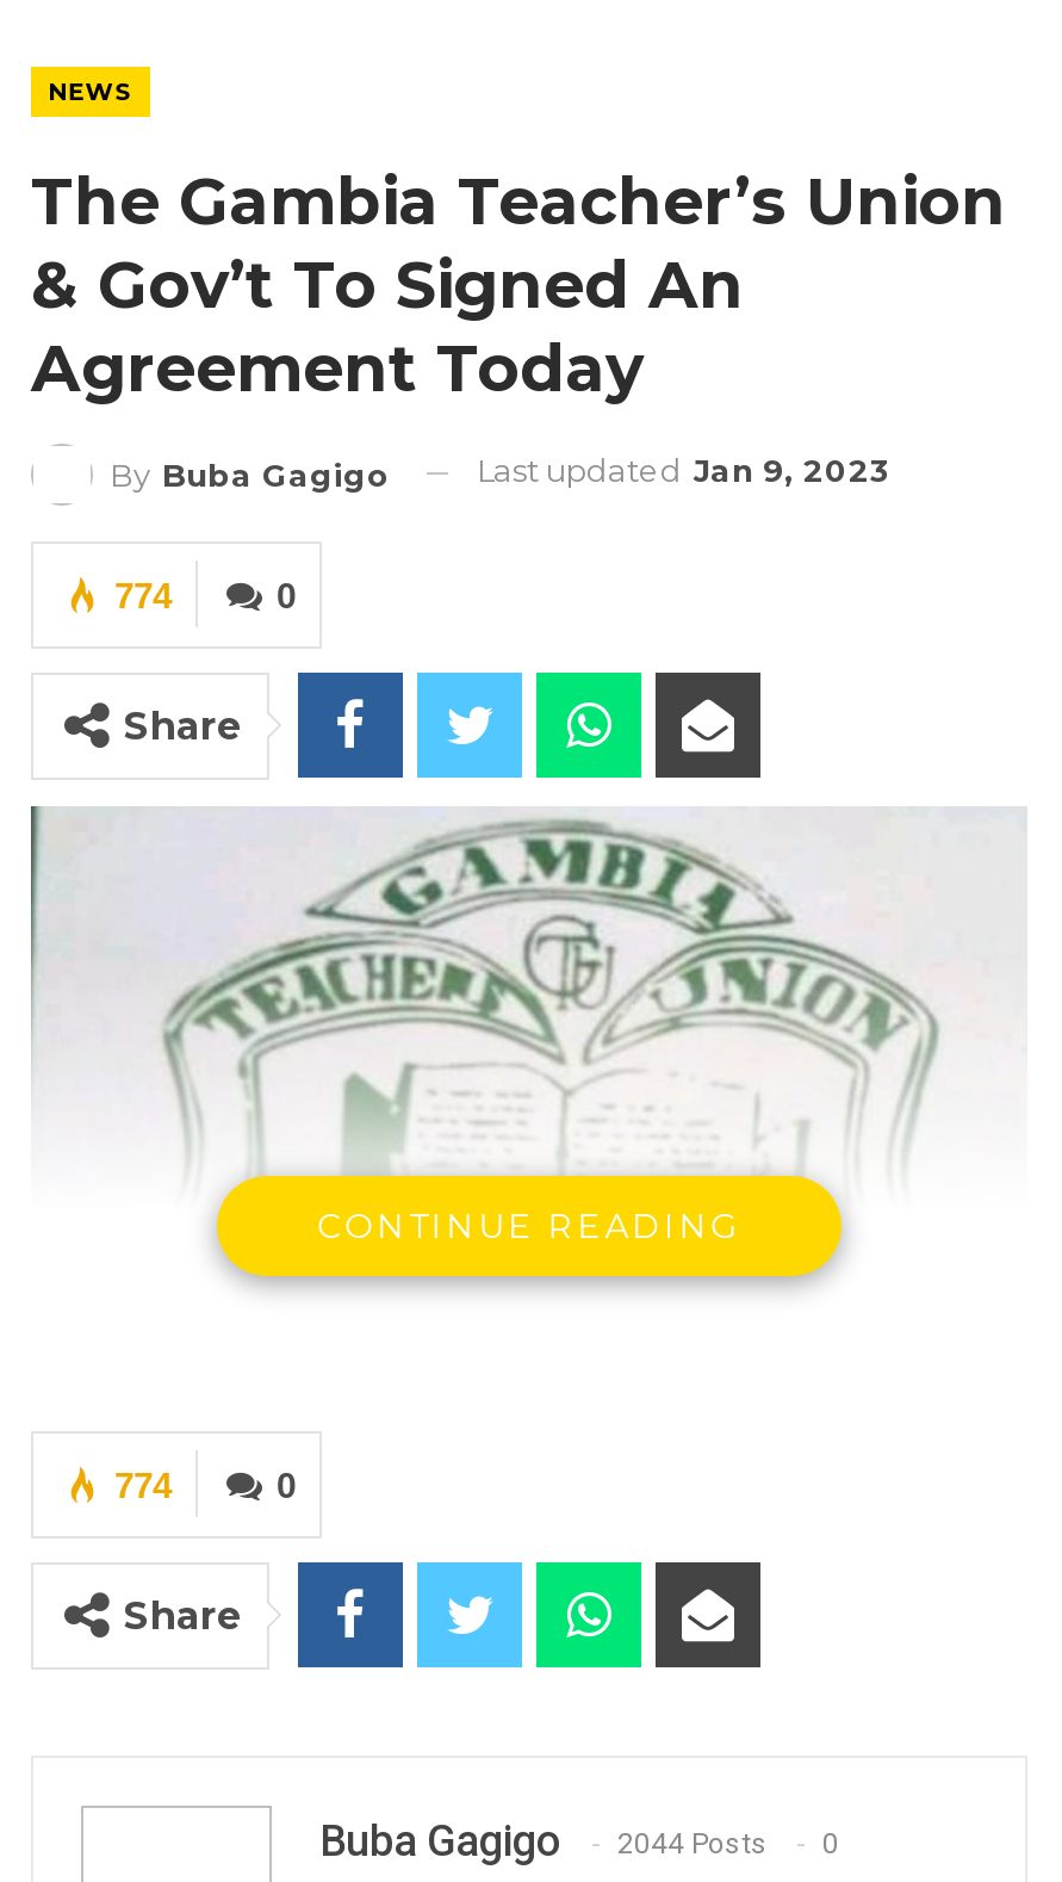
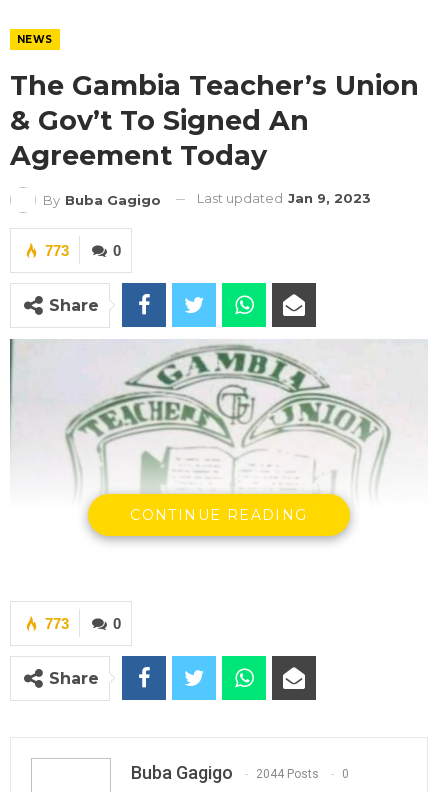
[114,574,172,614] 774 -> [45,242,69,259] 773
[114,1464,172,1504] 774 -> [45,615,69,632] 773

